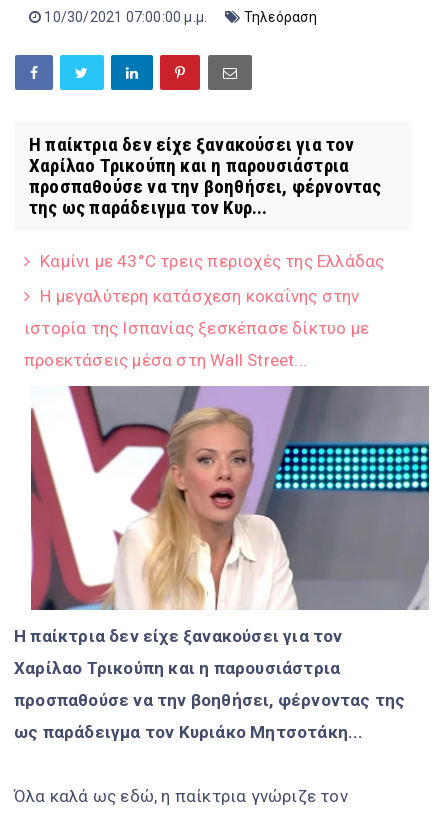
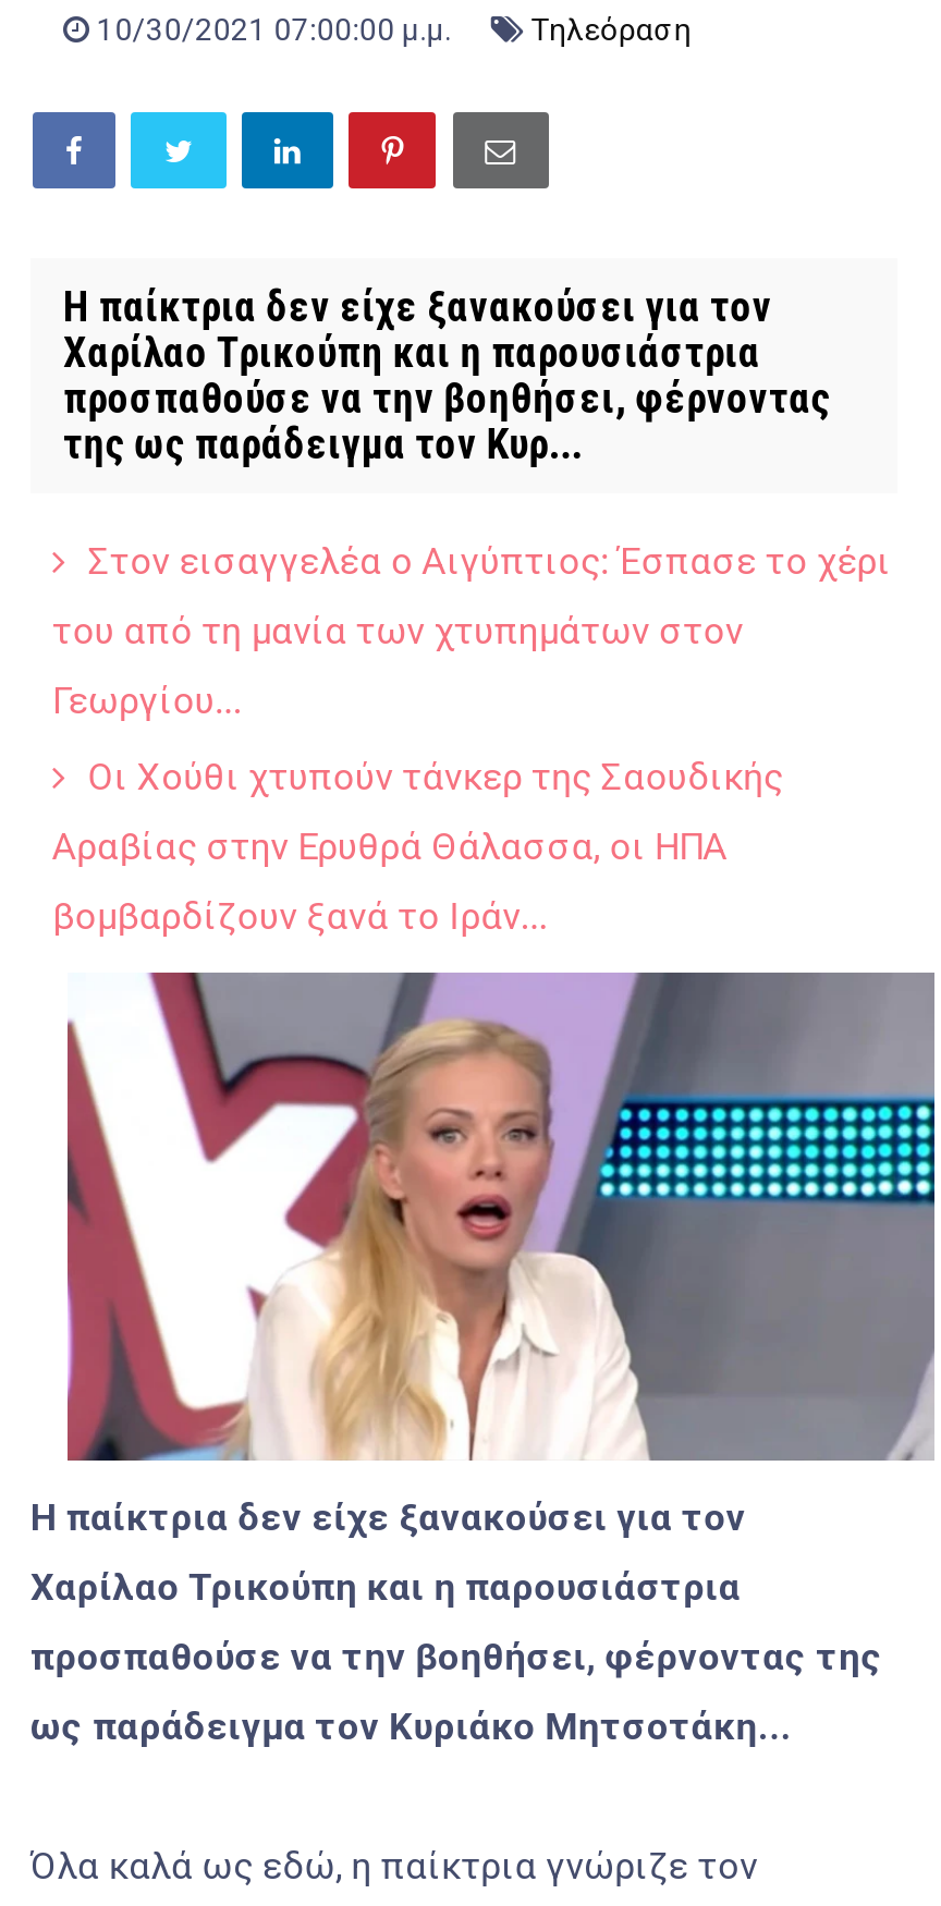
[24,251,384,370] Καμίνι με 43°C τρεις περιοχές της Ελλάδας | Η μεγαλύτερη κατάσχεση κοκαΐνης στην | ιστορία της Ισπανίας ξεσκέπασε δίκτυο με | προεκτάσεις μέσα στη Wall Street... -> [52,539,890,937] Στον εισαγγελέα ο Αιγύπτιος: Έσπασε το χέρι | του από τη μανία των χτυπημάτων στον | Γεωργίου... | Οι Χούθι χτυπούν τάνκερ της Σαουδικής | Αραβίας στην Ερυθρά Θάλασσα, οι ΗΠΑ | βομβαρδίζουν ξανά το Ιράν...

